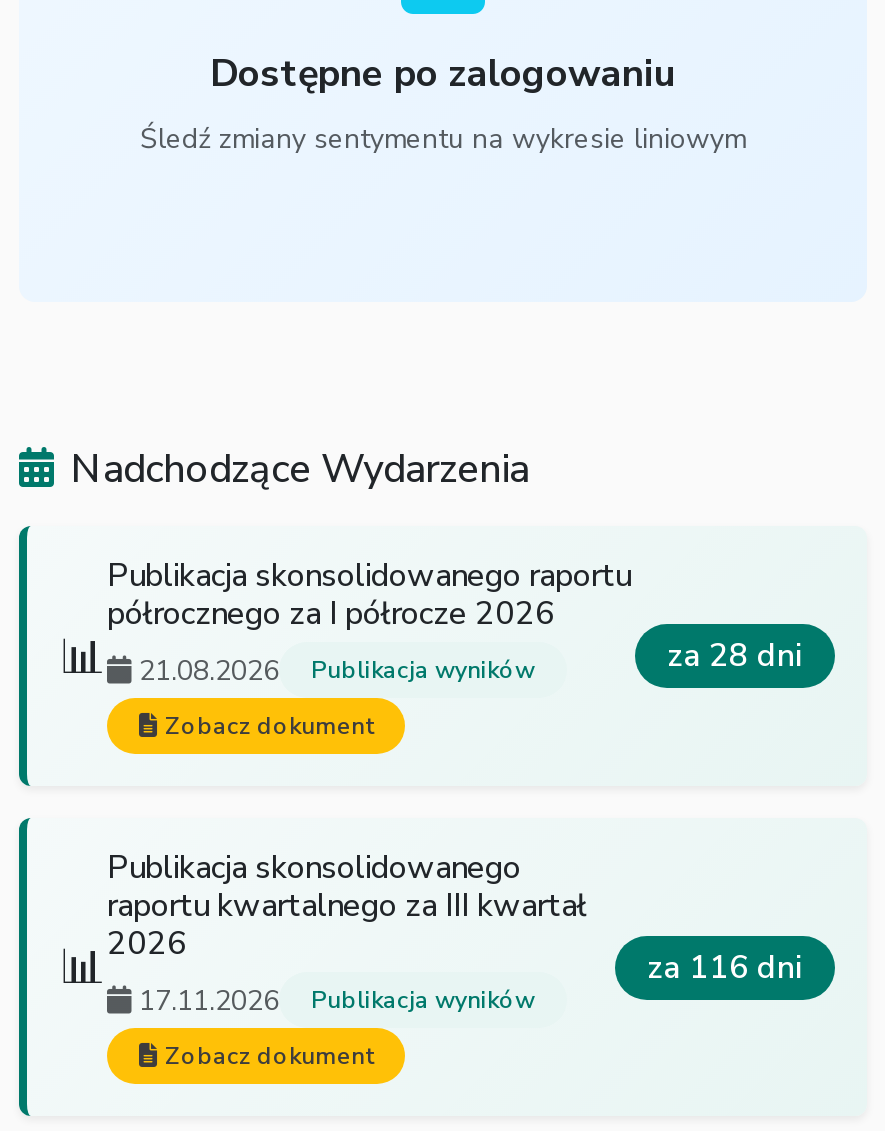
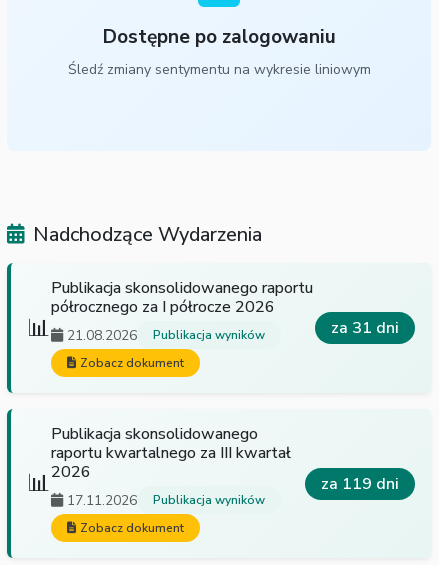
[667,635,803,679] za 28 dni -> [331,317,399,339] za 31 dni
[647,946,803,990] za 116 dni -> [321,473,399,495] za 119 dni

